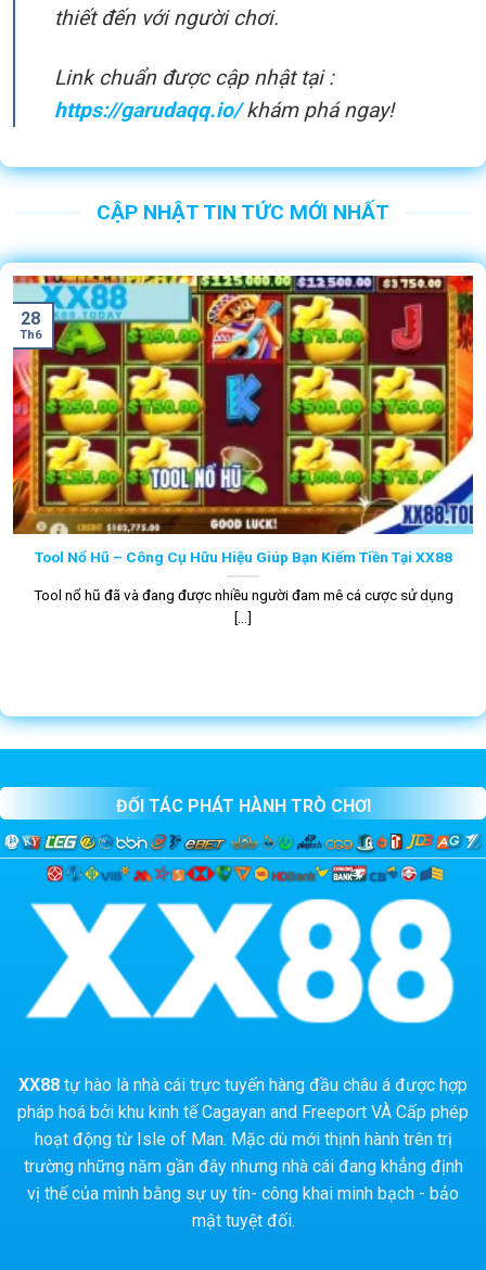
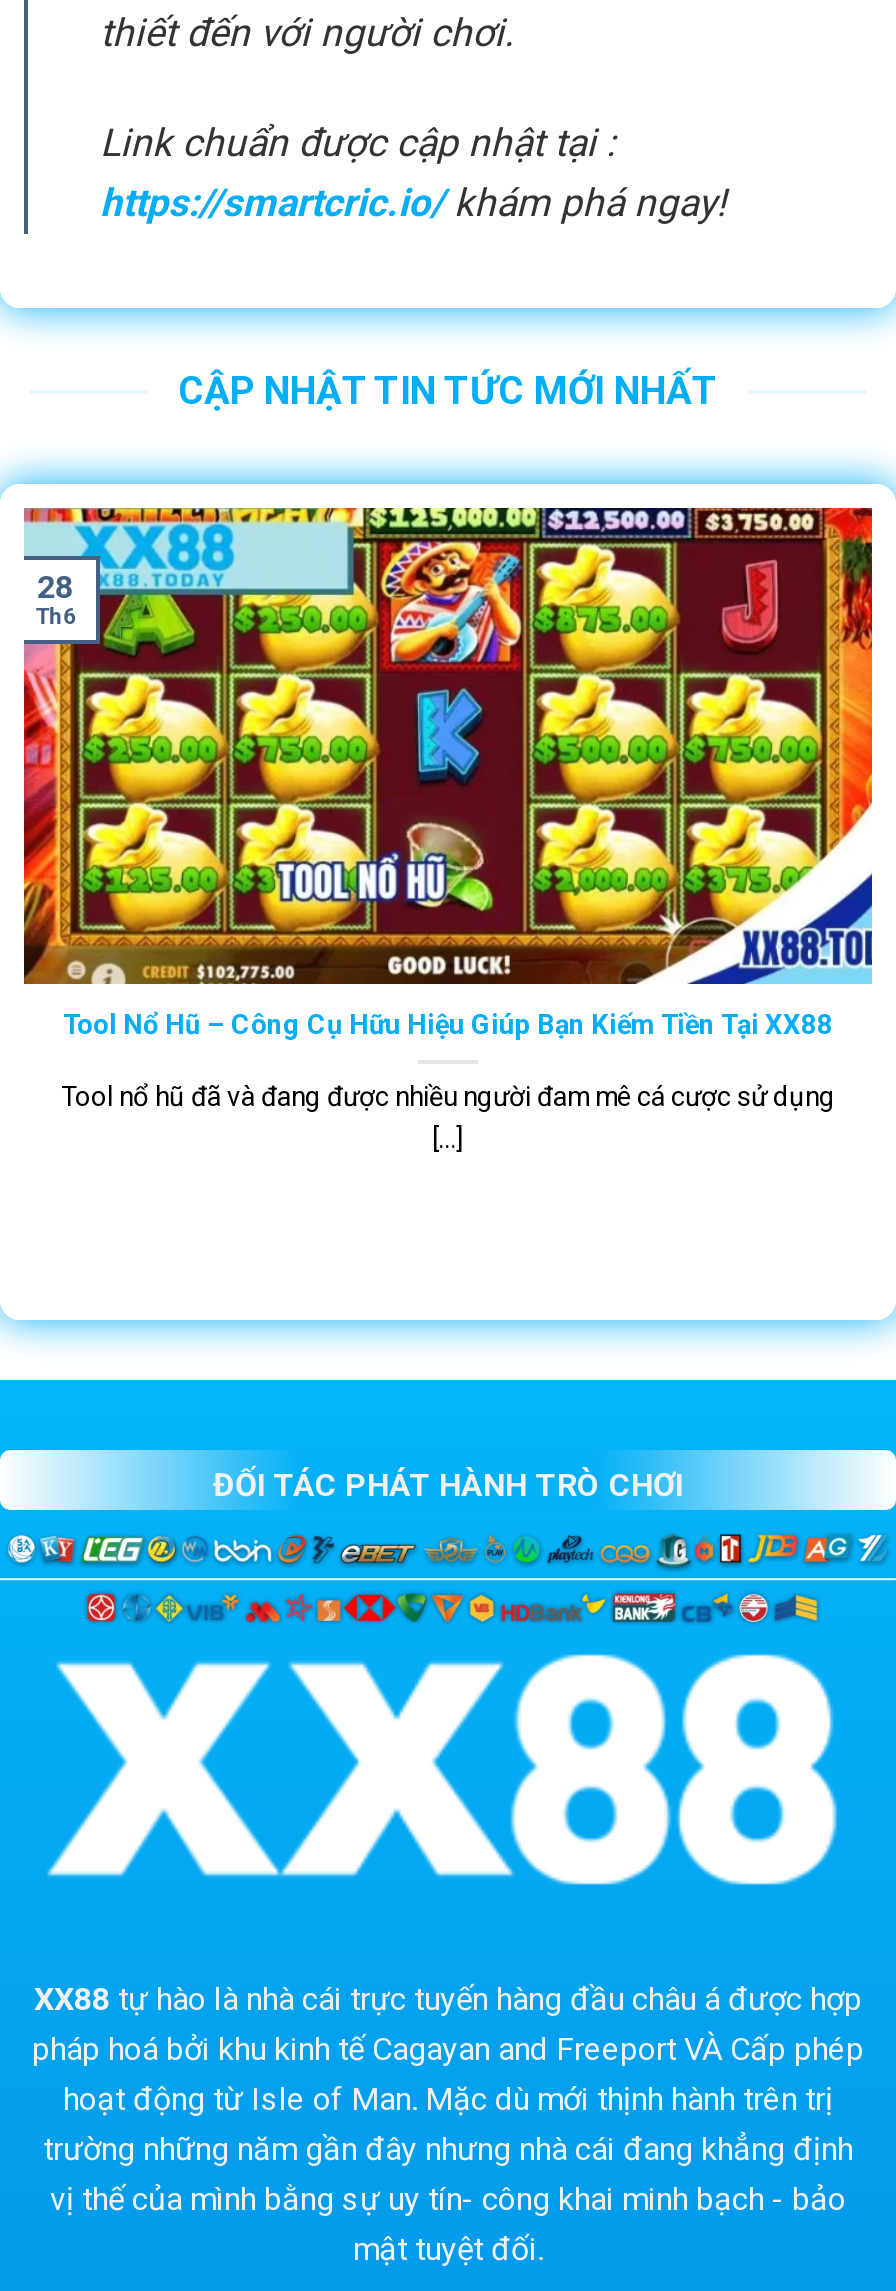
[54,98,394,123] https://garudaqq.io/khám phá ngay! -> [100,180,726,226] https://smartcric.io/khám phá ngay!

